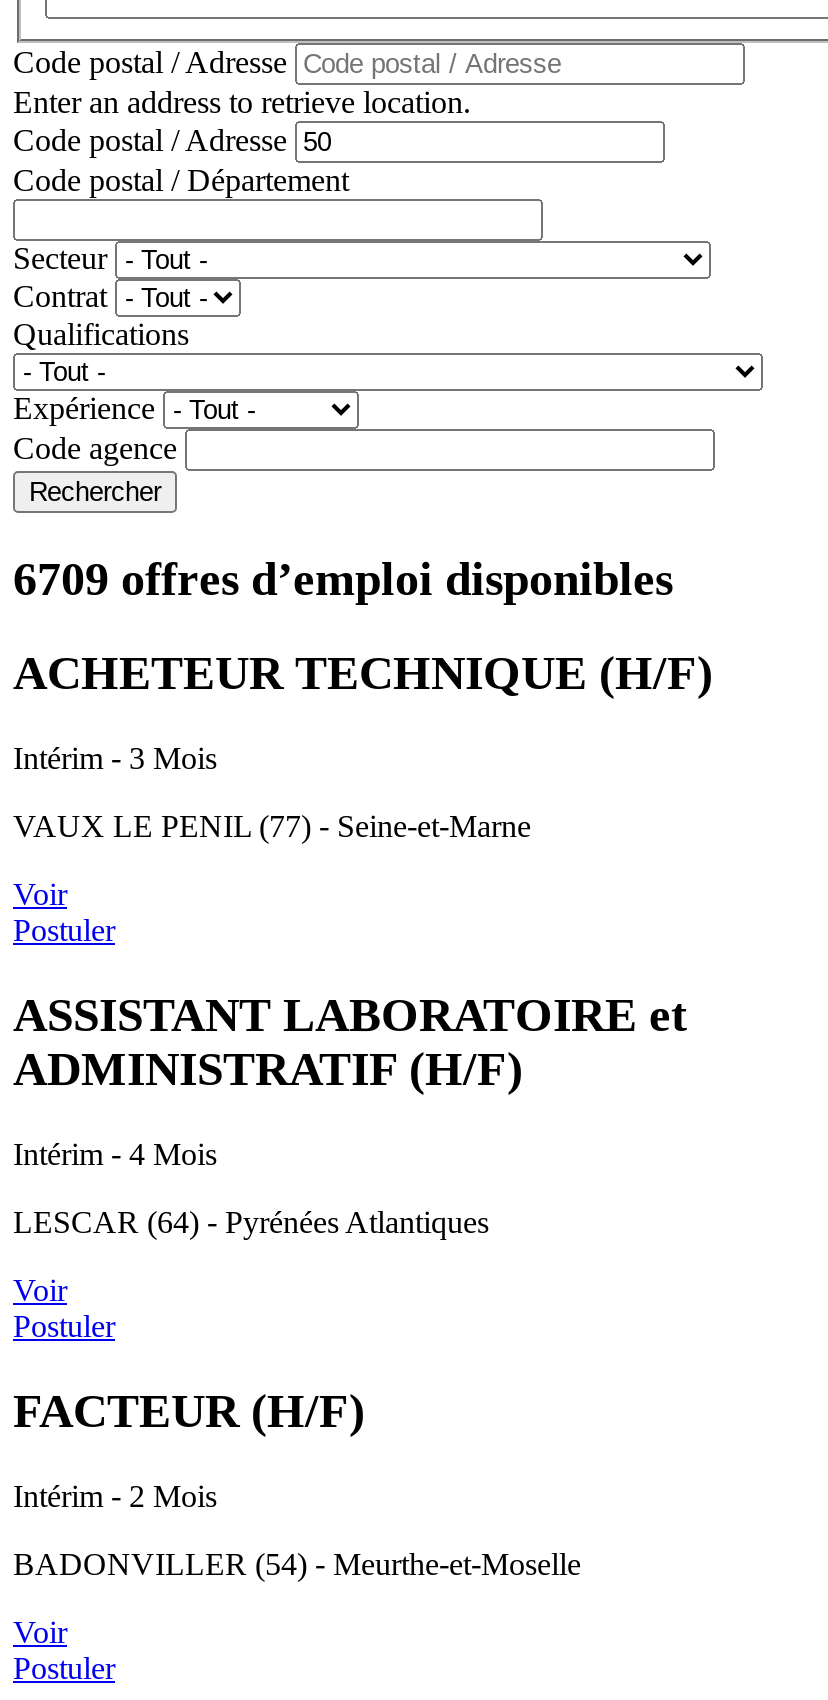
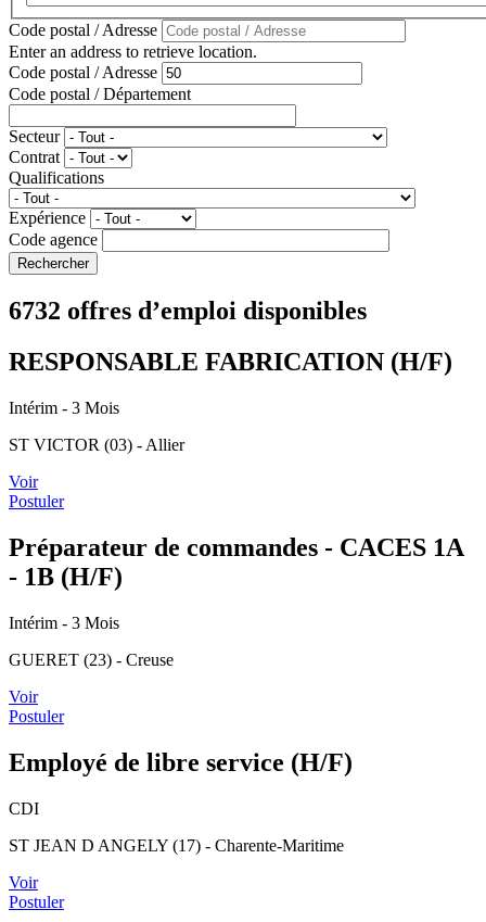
[13,553,673,605] 6709 offres d’emploi disponibles -> [9,297,367,325] 6732 offres d’emploi disponibles
[13,647,713,699] ACHETEUR TECHNIQUE (H/F) -> [9,348,452,376] RESPONSABLE FABRICATION (H/F)
[13,809,531,843] VAUX LE PENIL (77) - Seine-et-Marne -> [9,435,184,454] ST VICTOR (03) - Allier
[13,989,687,1095] ASSISTANT LABORATOIRE et | ADMINISTRATIF (H/F) -> [9,533,463,591] Préparateur de commandes - CACES 1A | - 1B (H/F)
[13,1137,217,1171] Intérim - 4 Mois -> [9,613,119,632] Intérim - 3 Mois
[13,1205,489,1239] LESCAR (64) - Pyrénées Atlantiques -> [9,650,174,669] GUERET (23) - Creuse
[13,1384,365,1436] FACTEUR (H/F) -> [9,748,353,776] Employé de libre service (H/F)
[13,1478,217,1512] Intérim - 2 Mois -> [9,799,39,817] CDI
[13,1546,581,1580] BADONVILLER (54) - Meurthe-et-Moselle -> [9,836,344,854] ST JEAN D ANGELY (17) - Charente-Maritime

